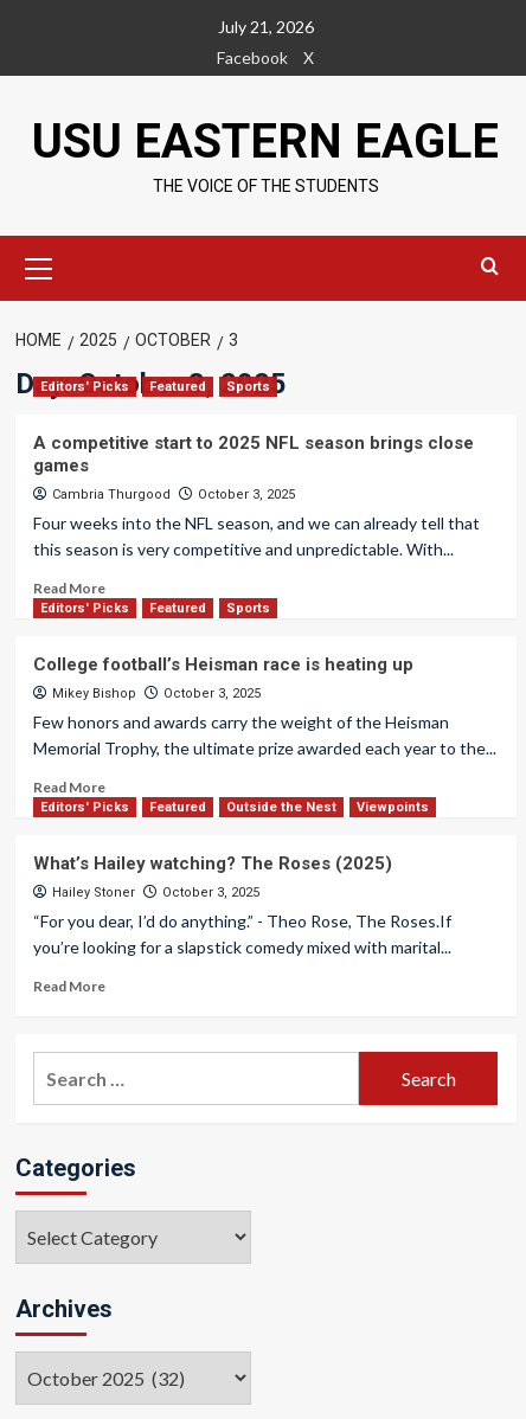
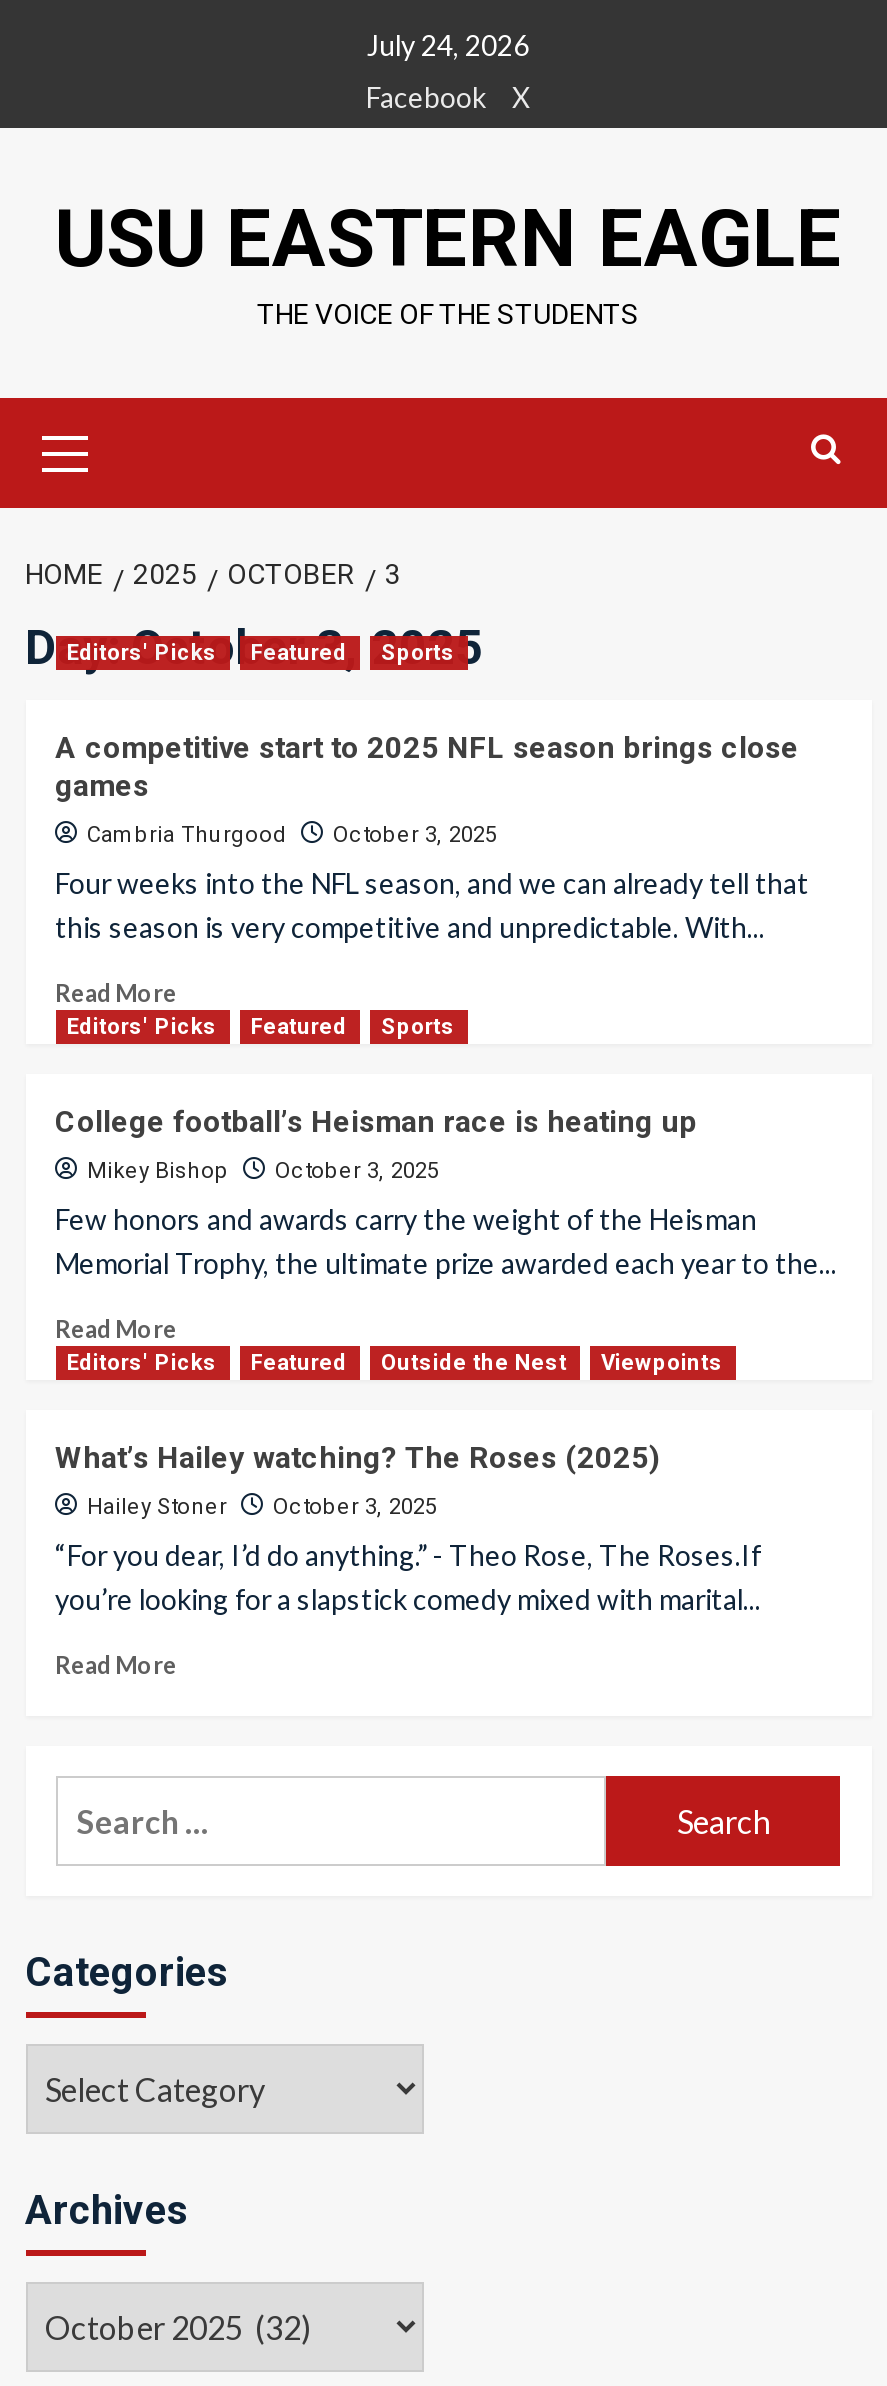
[217,17,313,37] July 21, 2026 -> [367,28,529,62] July 24, 2026

